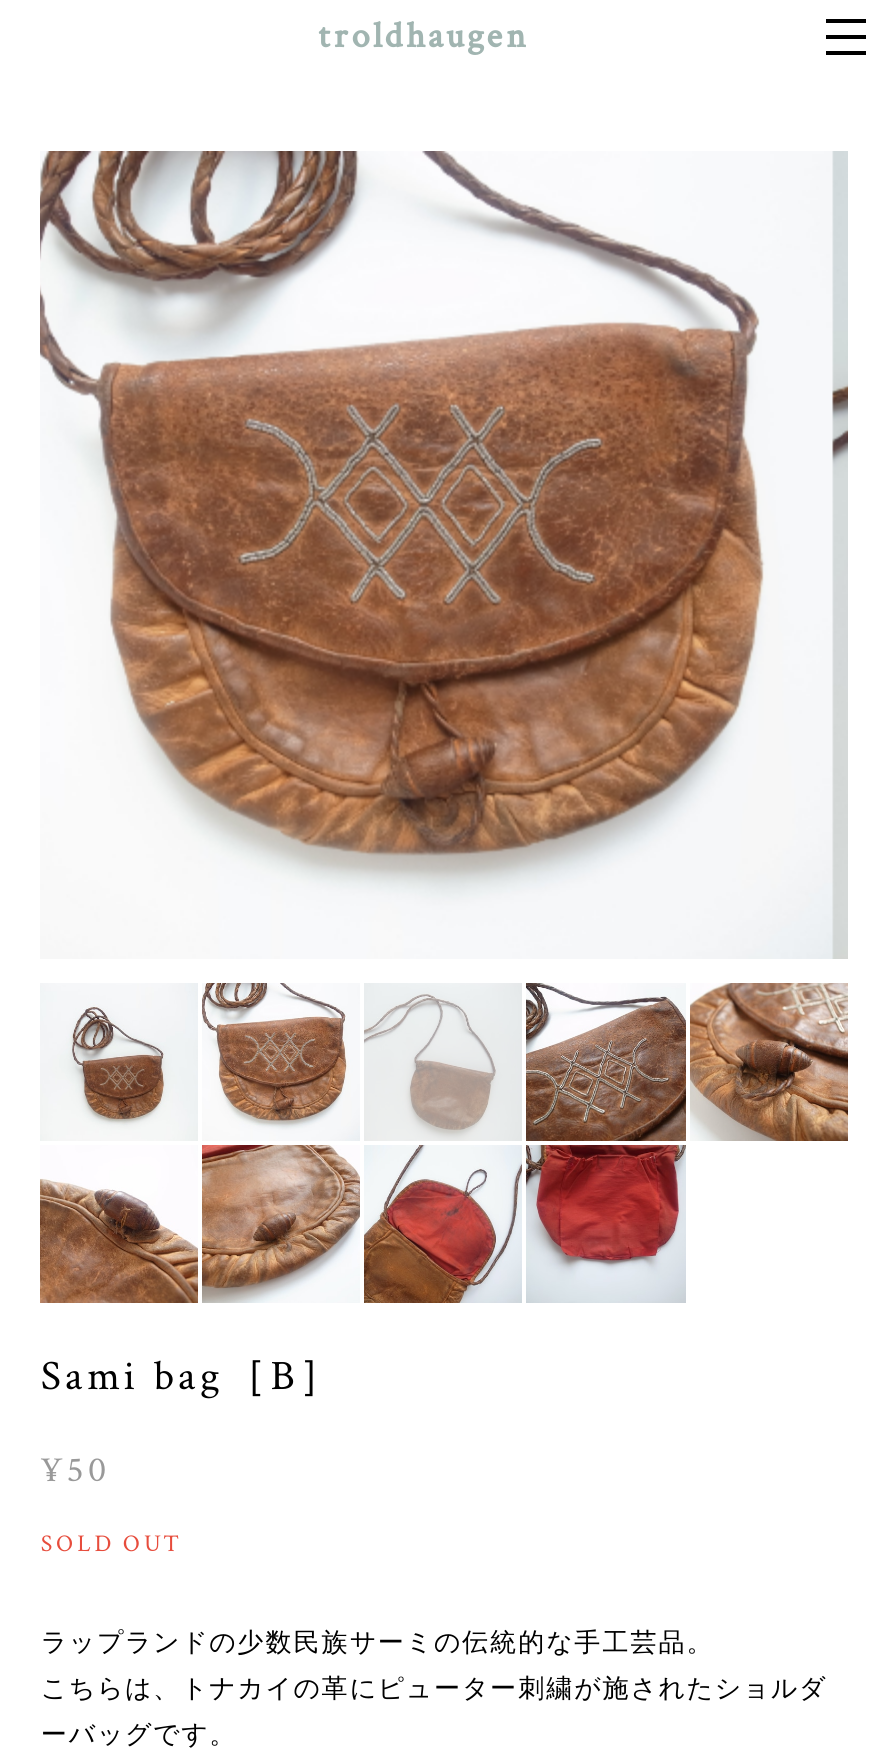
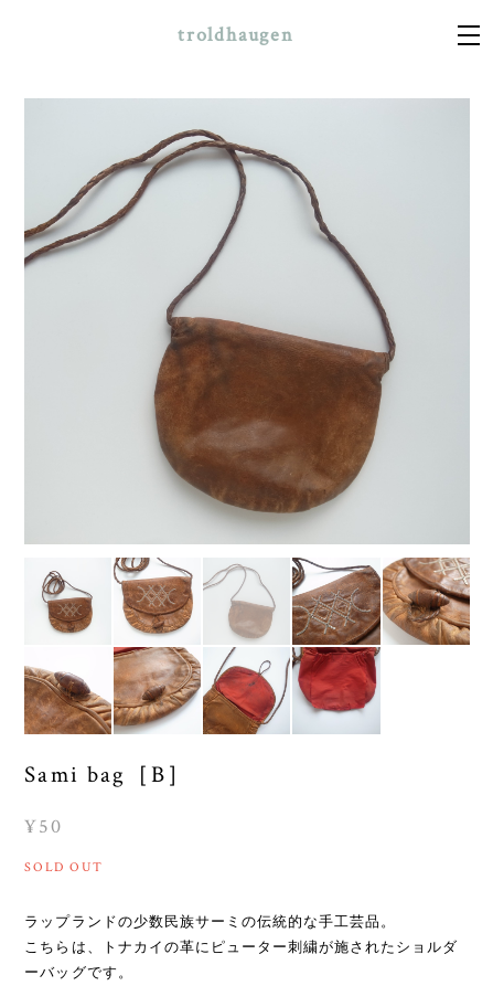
[38,149,850,957] [image] -> [23,98,470,544] [image]

